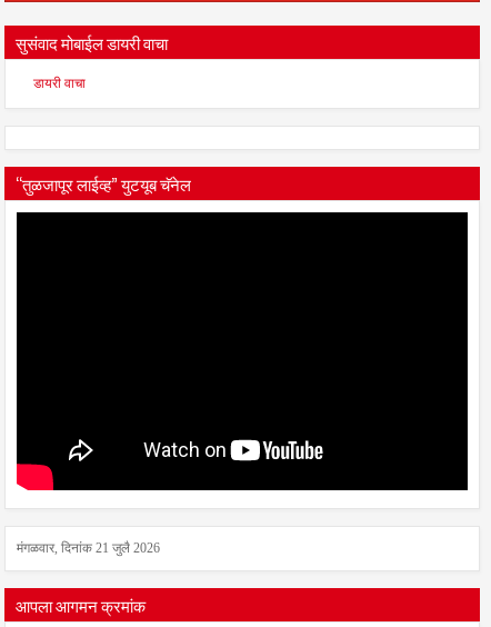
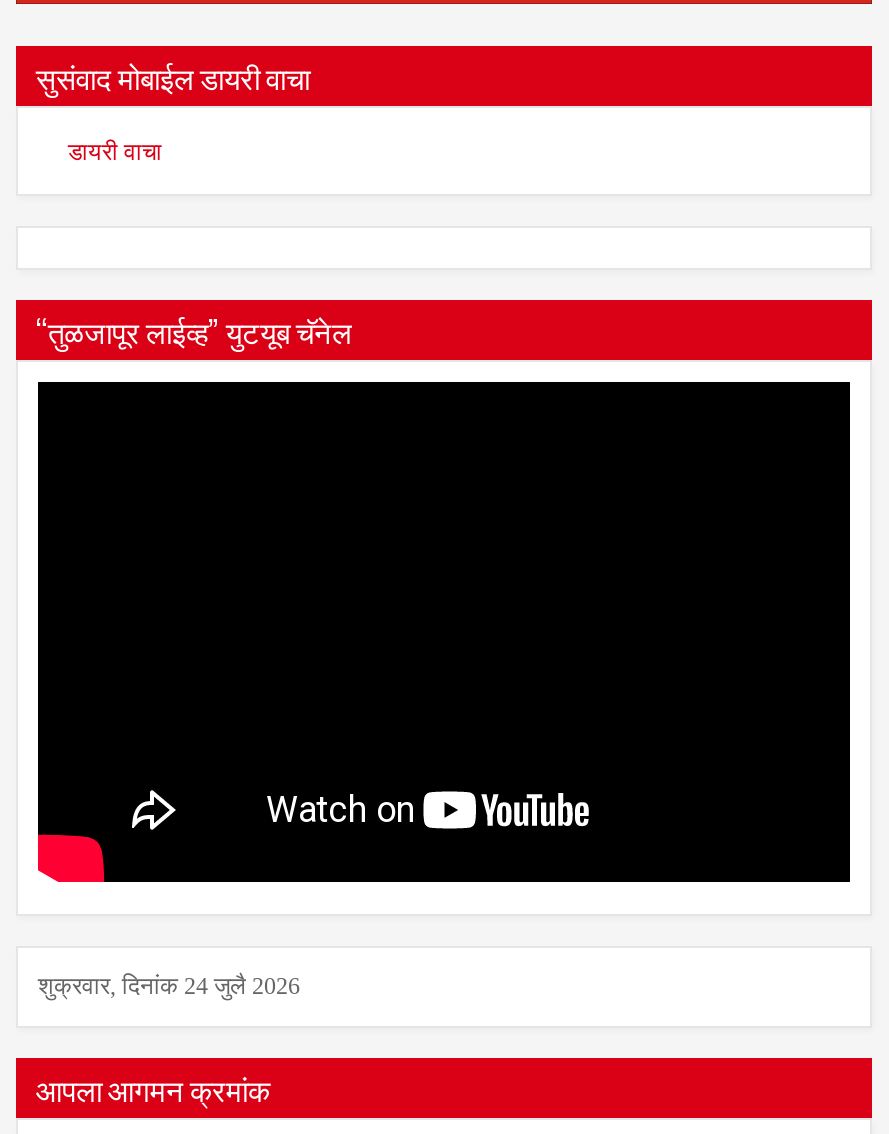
[17,540,160,556] मंगळवार, दिनांक 21 जुलै 2026 -> [38,972,300,1000] शुक्रवार, दिनांक 24 जुलै 2026

